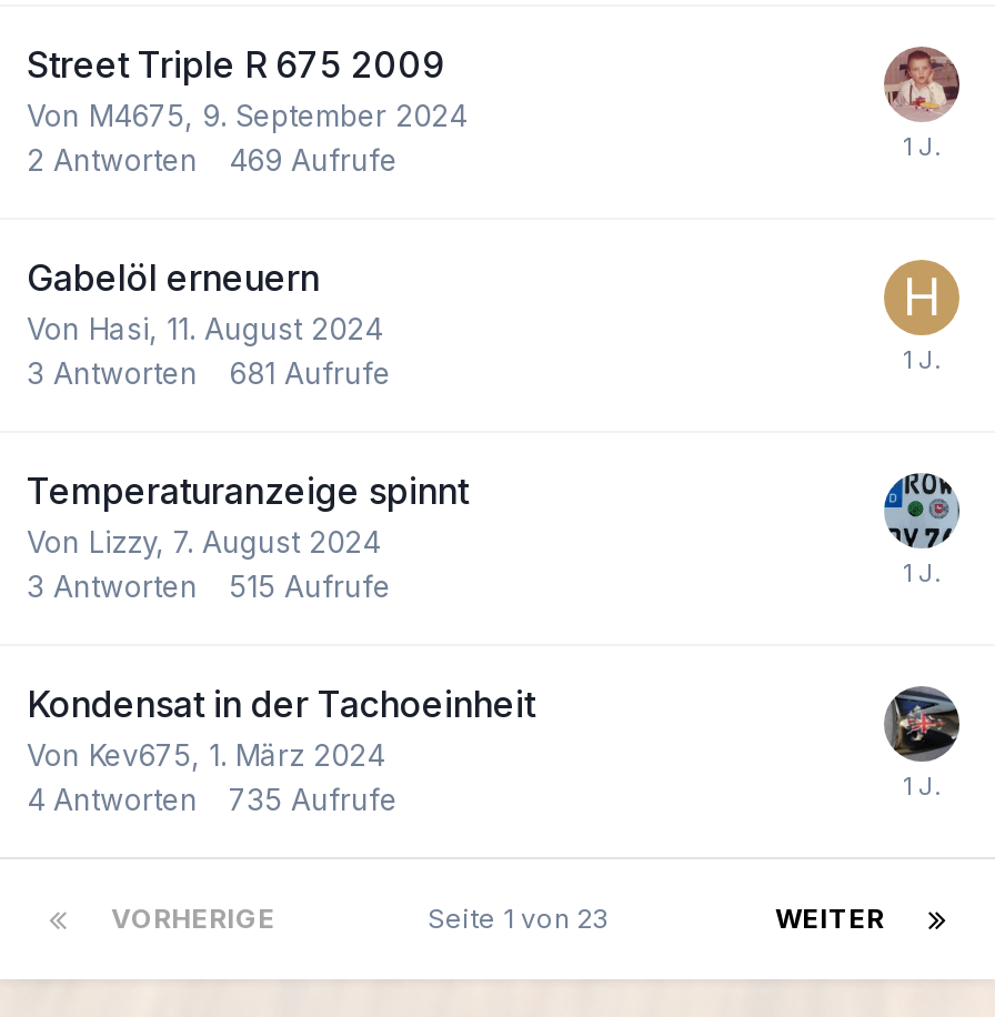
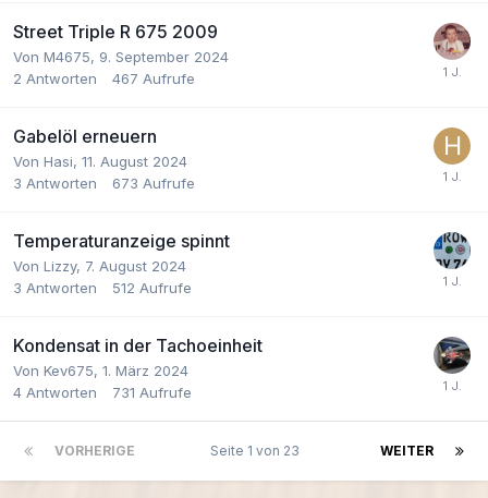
[27,142,398,178] 2 Antworten 469 Aufrufe -> [13,70,195,87] 2 Antworten 467 Aufrufe
[27,355,391,391] 3 Antworten 681 Aufrufe -> [13,174,195,192] 3 Antworten 673 Aufrufe
[27,568,391,604] 3 Antworten 515 Aufrufe -> [13,279,192,296] 3 Antworten 512 Aufrufe
[27,782,398,817] 4 Antworten 735 Aufrufe -> [13,384,192,401] 4 Antworten 731 Aufrufe

